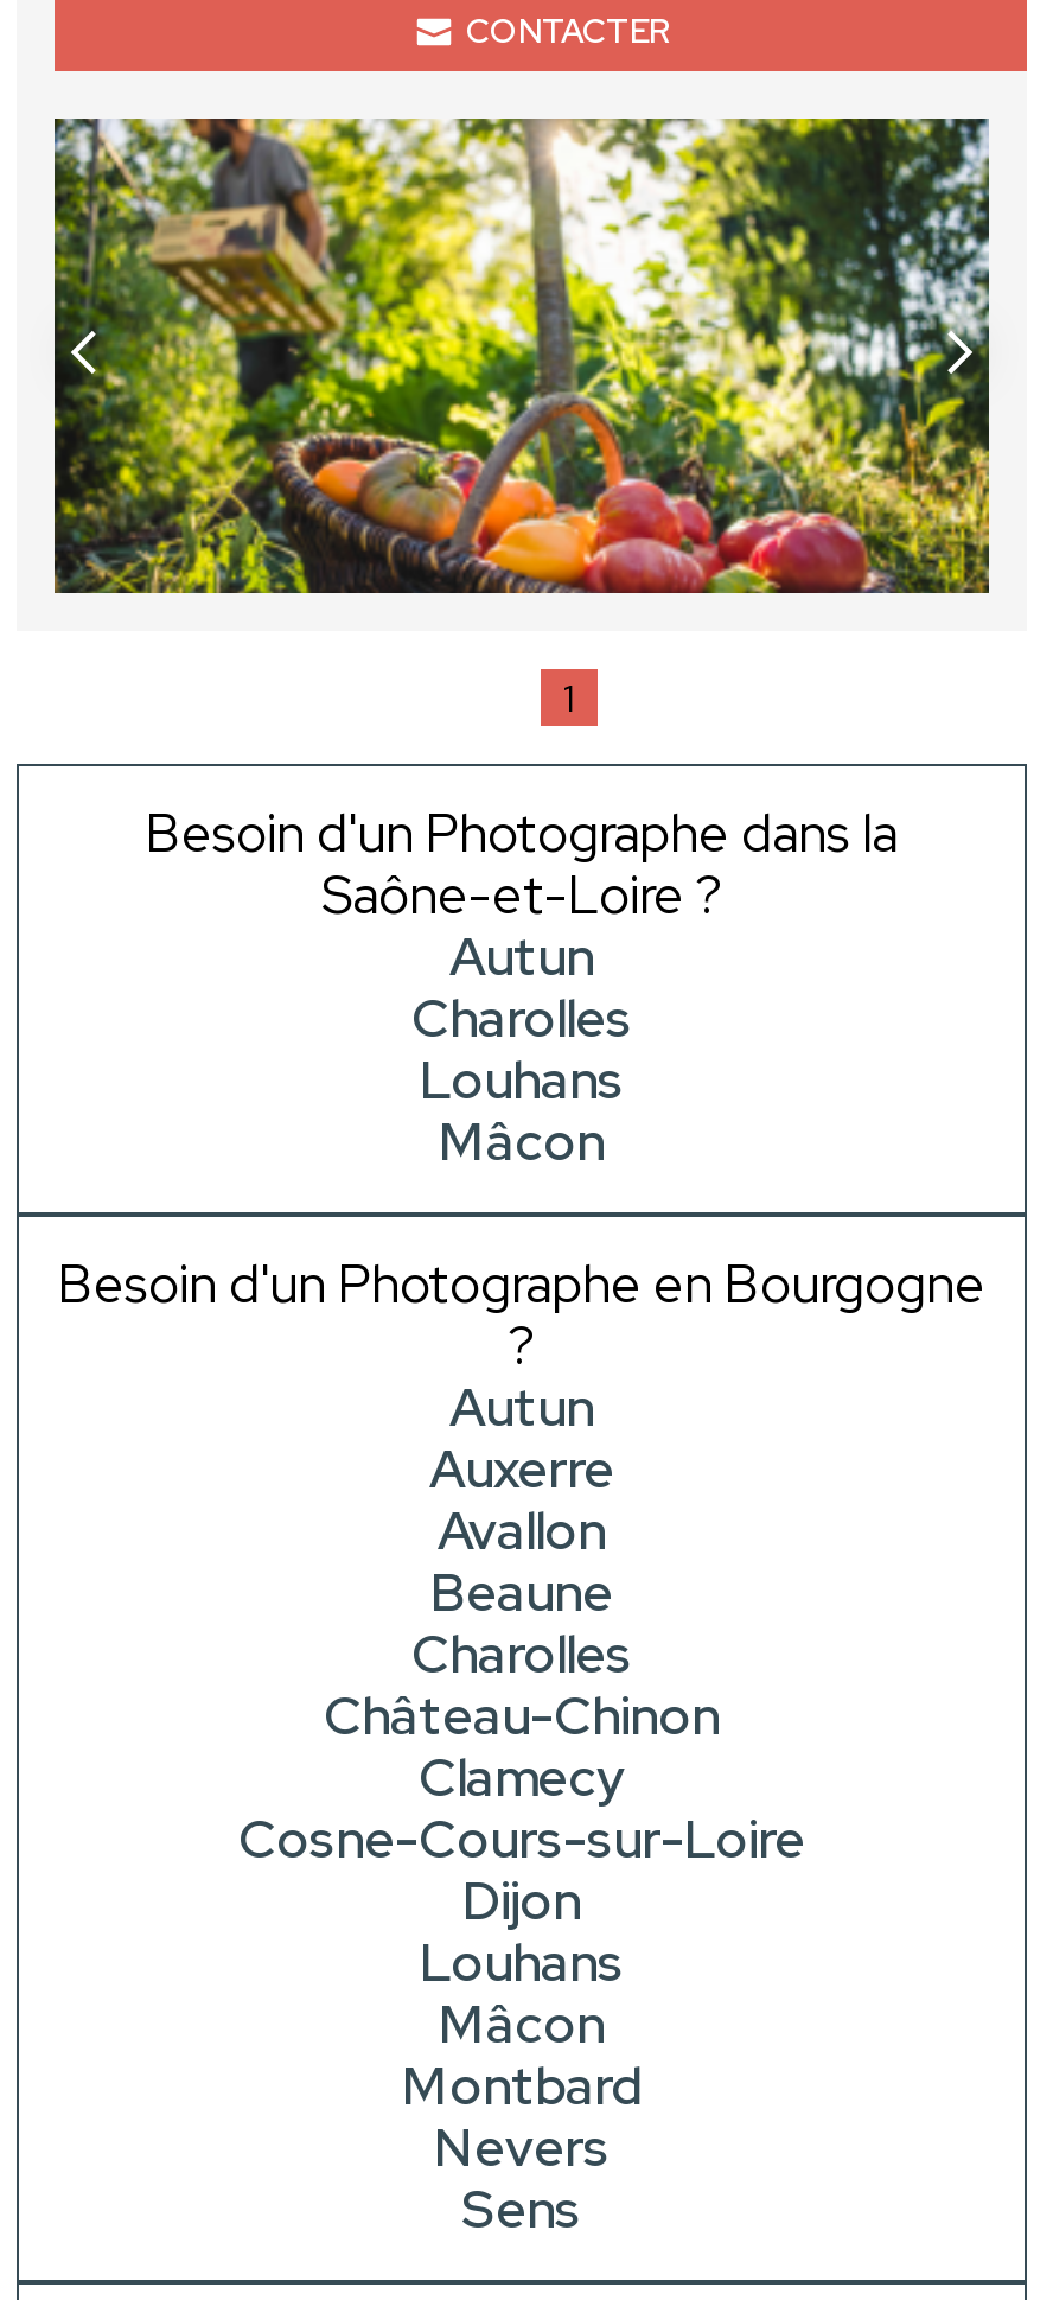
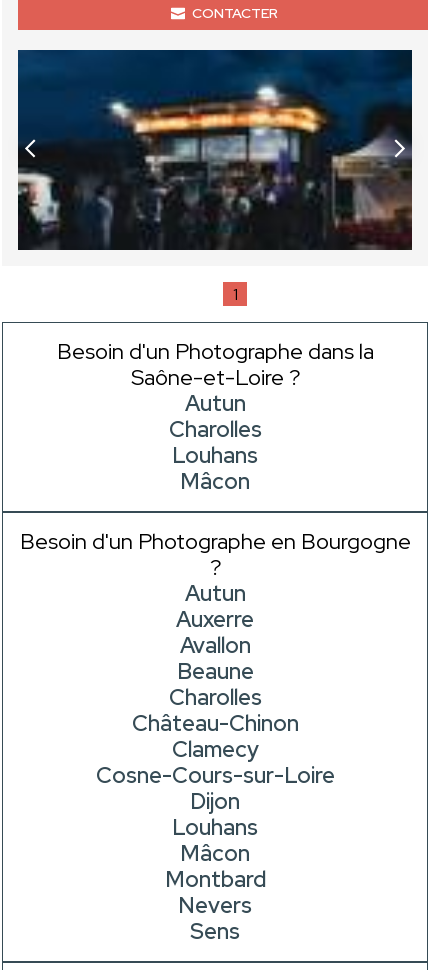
[52,116,991,595] [image] -> [17,49,413,251] [image]

